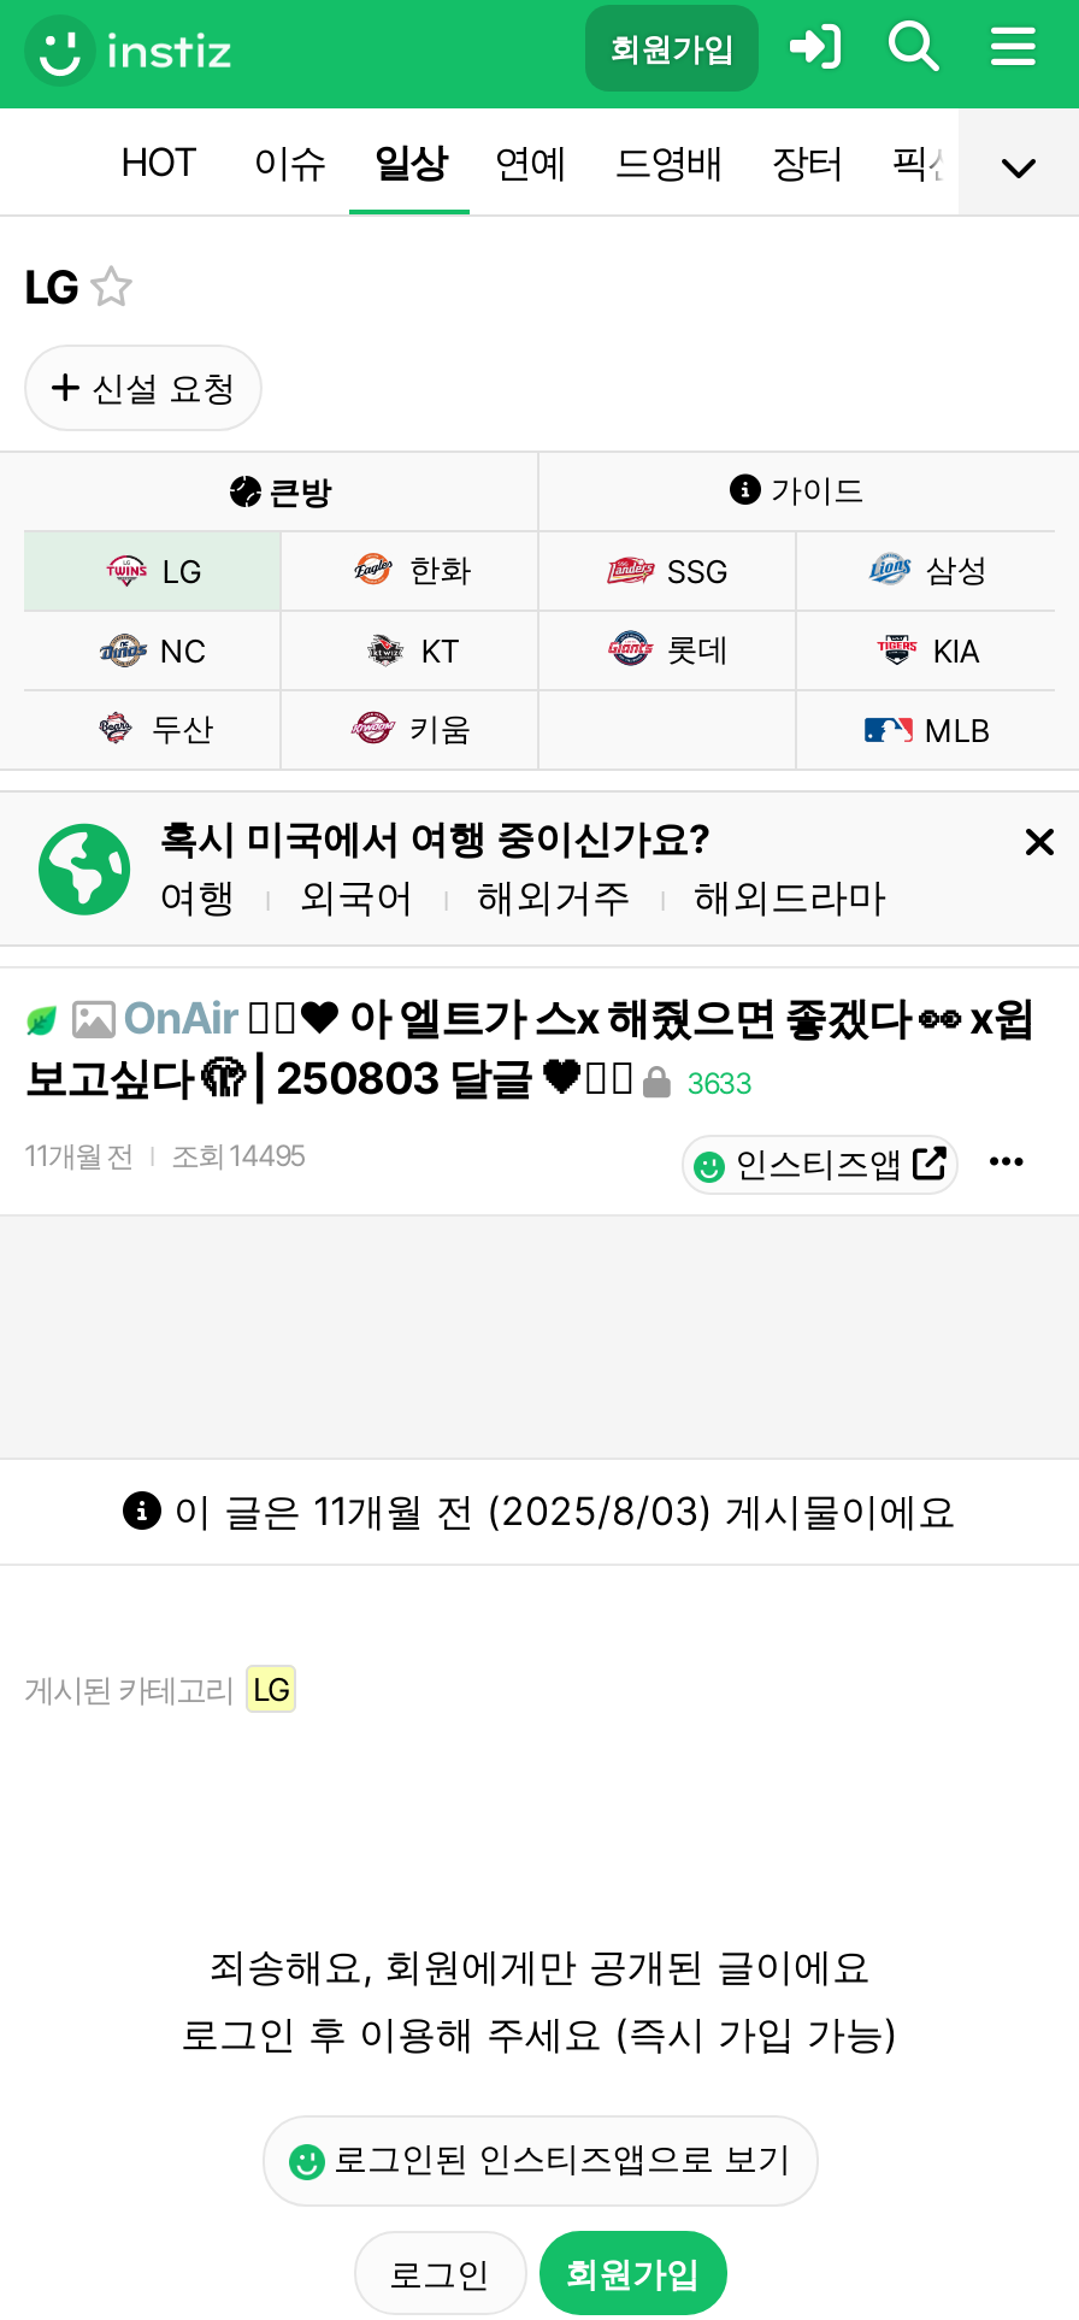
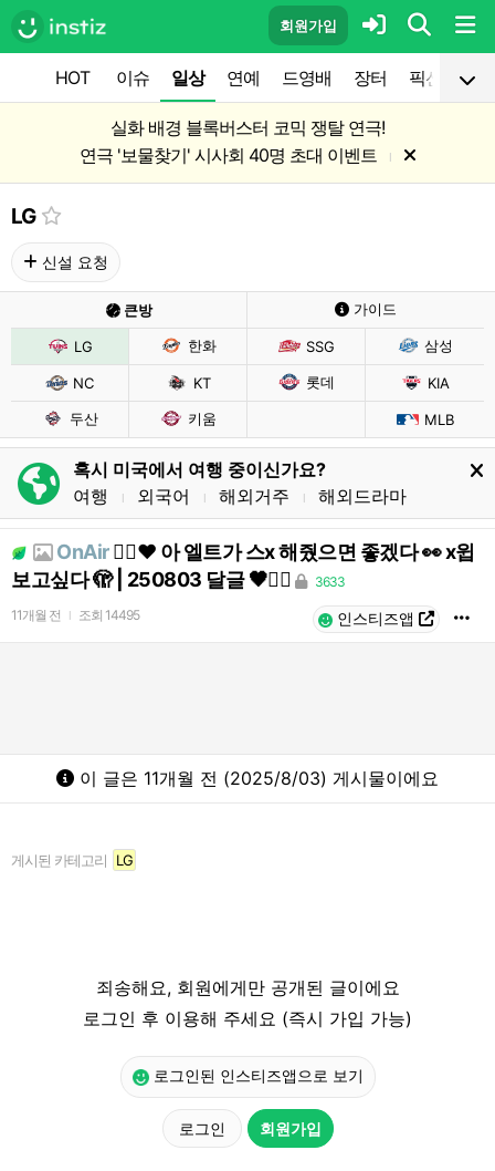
none -> [80,116,385,166] 실화 배경 블록버스터 코믹 쟁탈 연극! | 연극 '보물찾기' 시사회 40명 초대 이벤트

